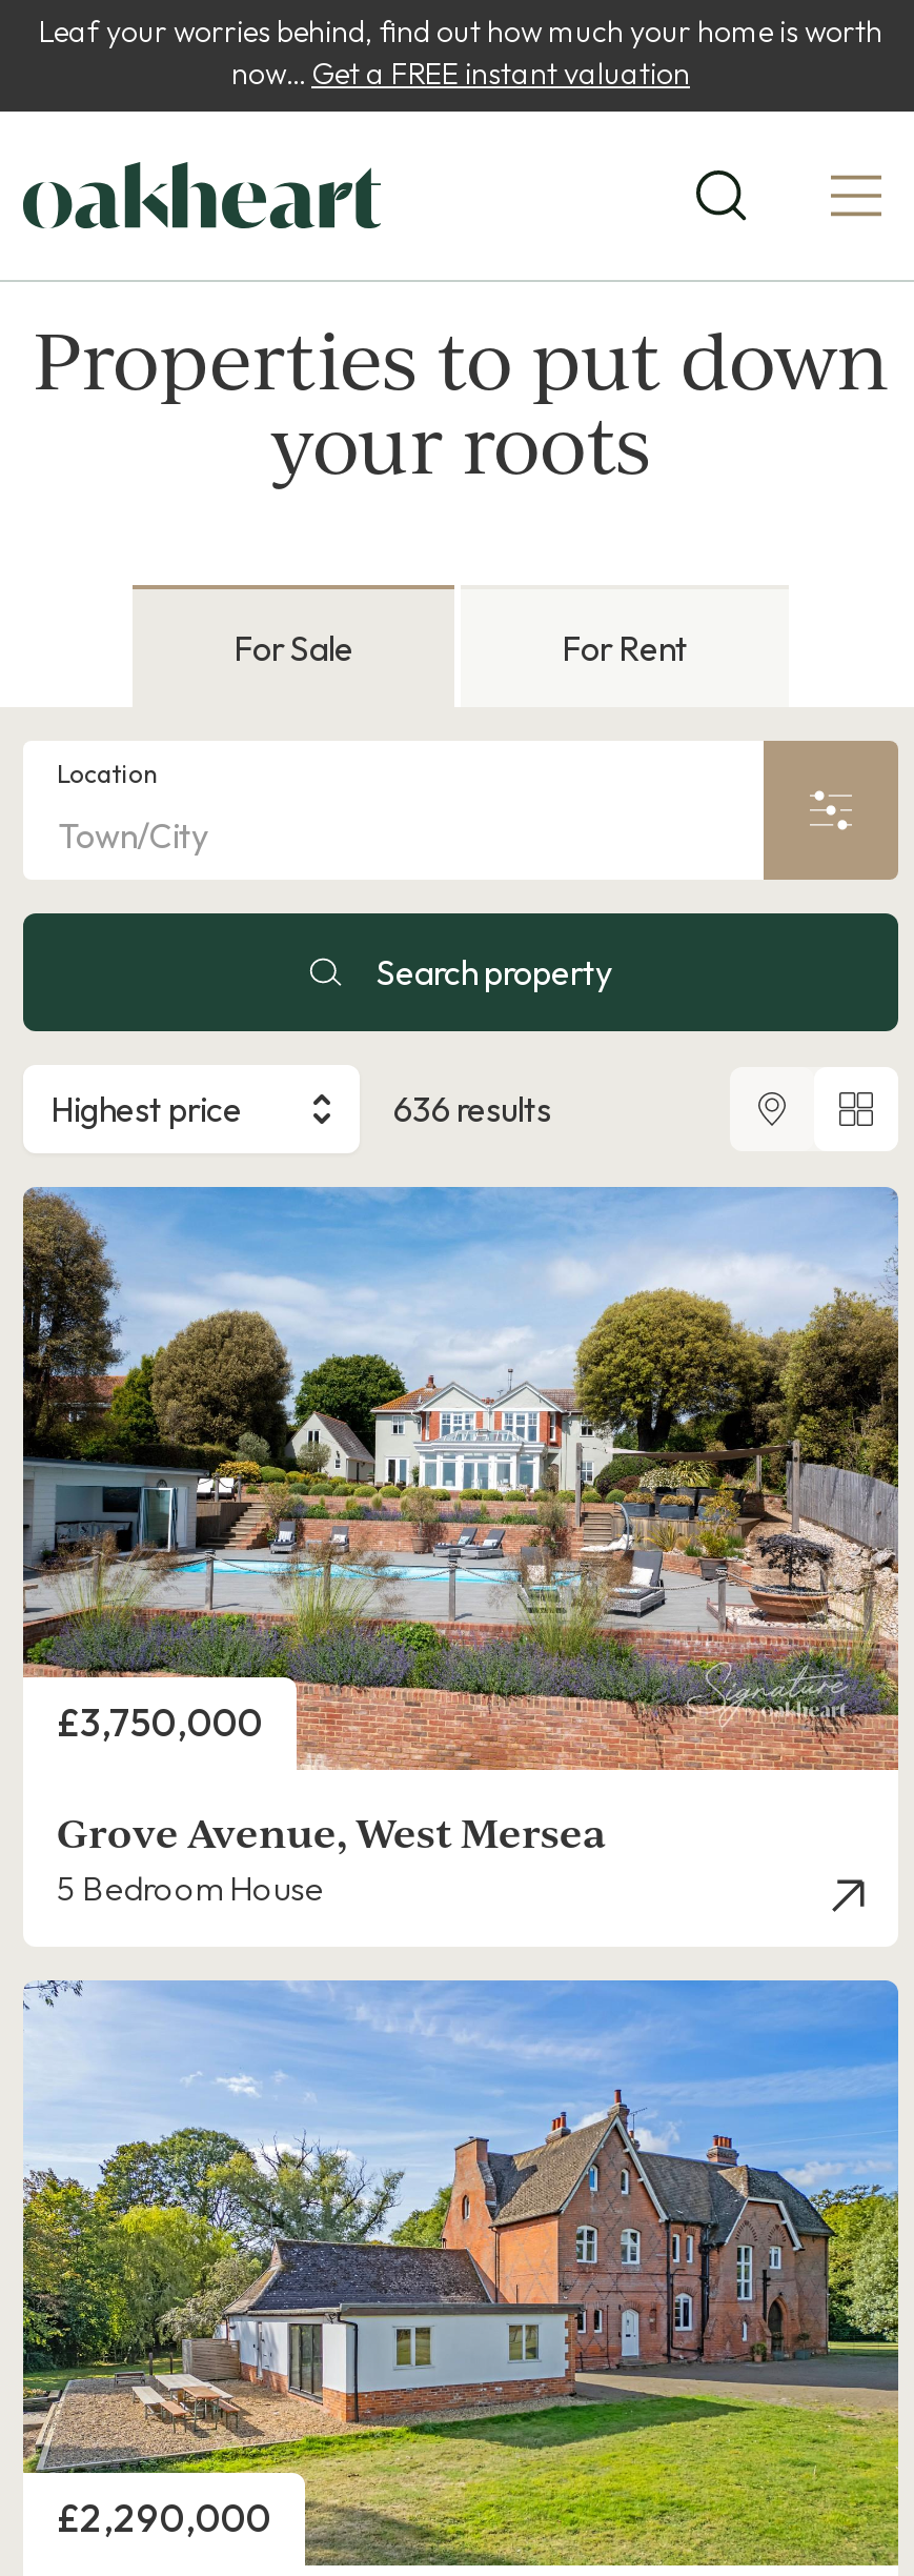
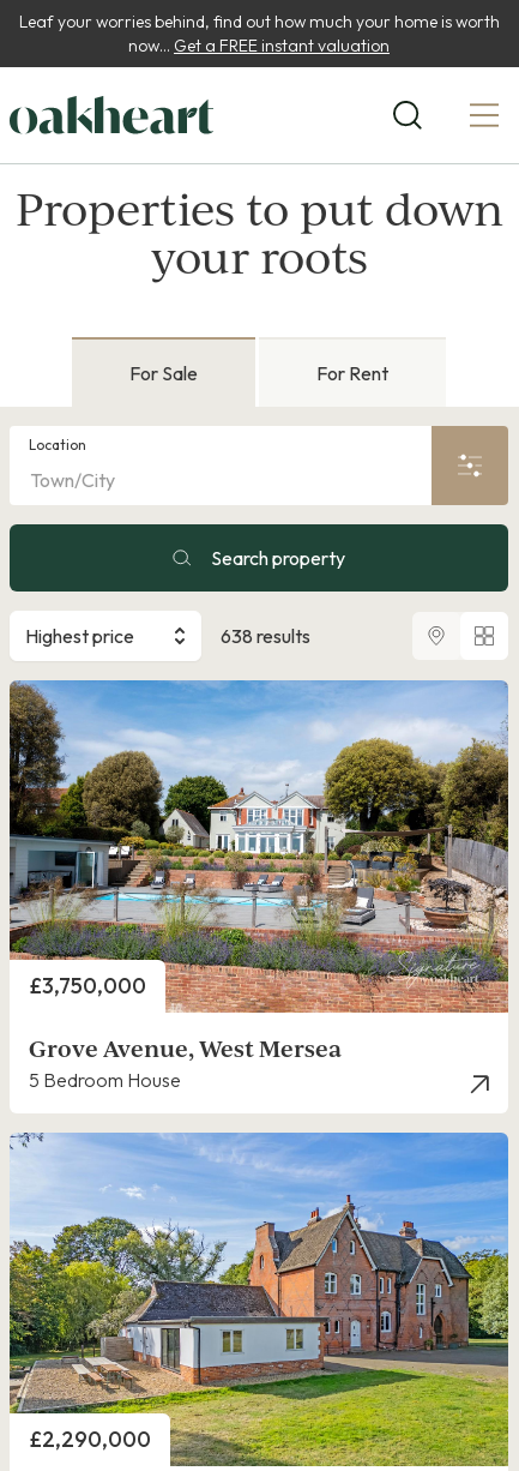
[393,1088,551,1130] 636 results -> [221,624,310,648] 638 results

